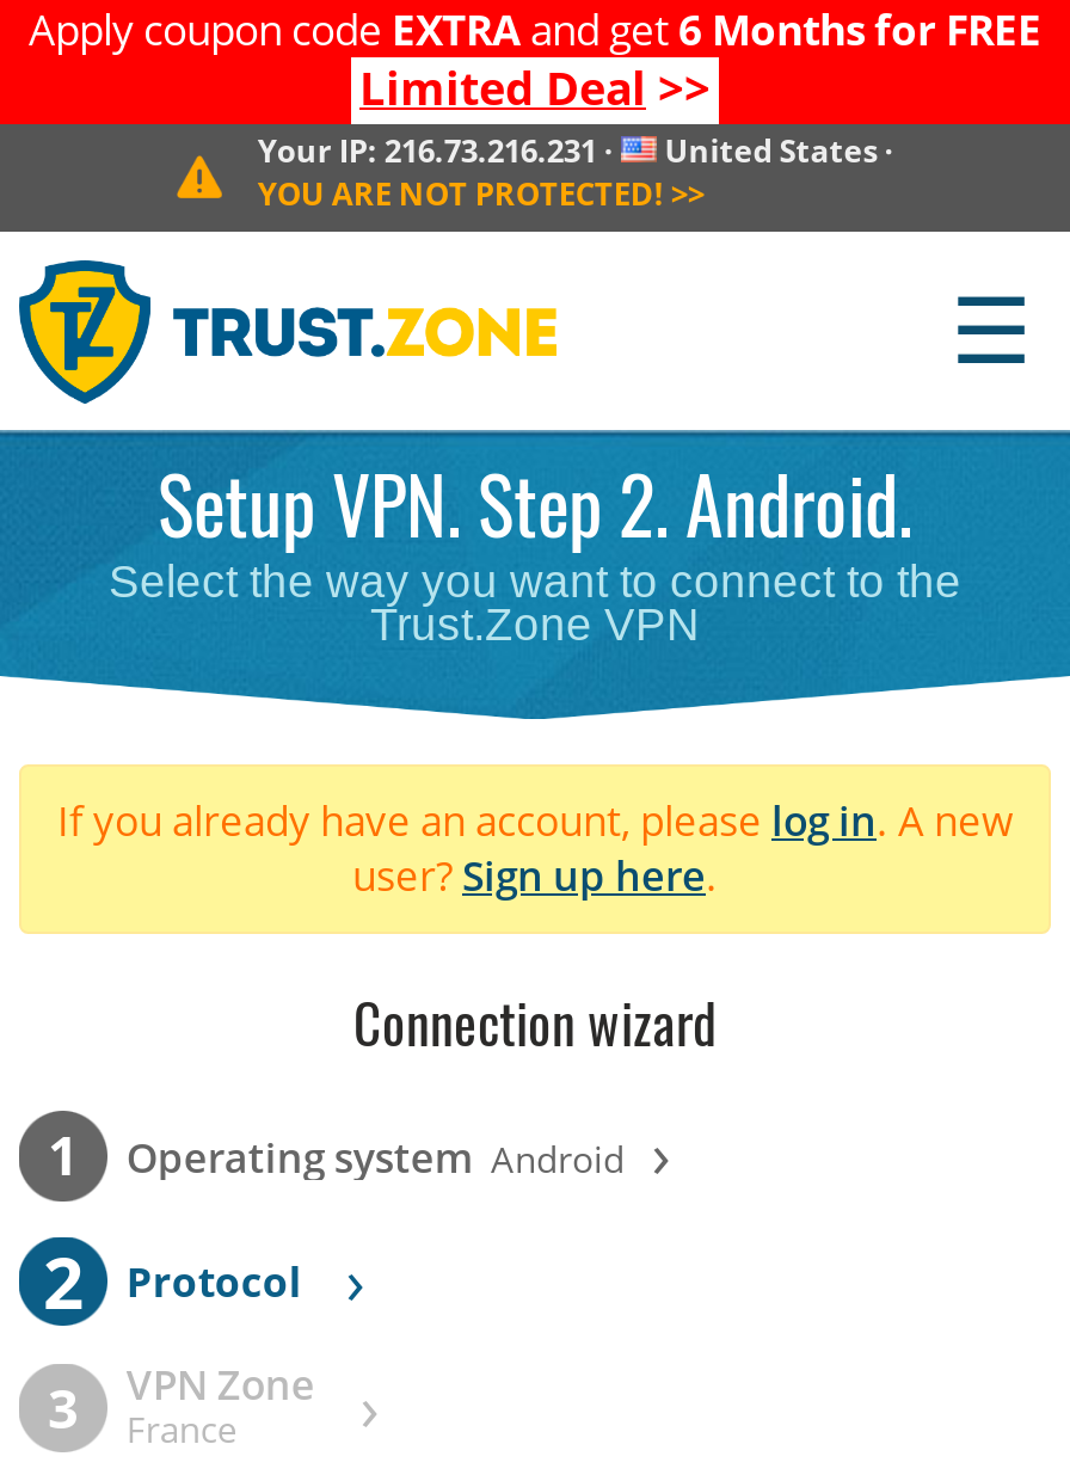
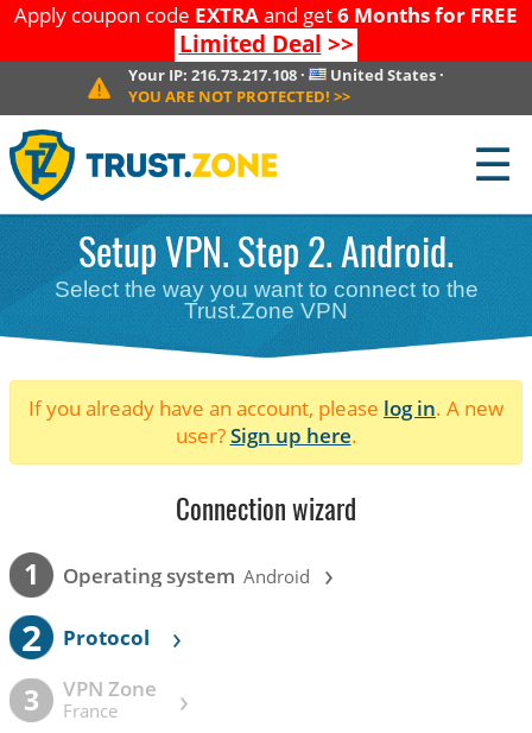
[257,129,894,172] Your IP: 216.73.216.231 · United States · -> [128,64,444,85] Your IP: 216.73.217.108 · United States ·

